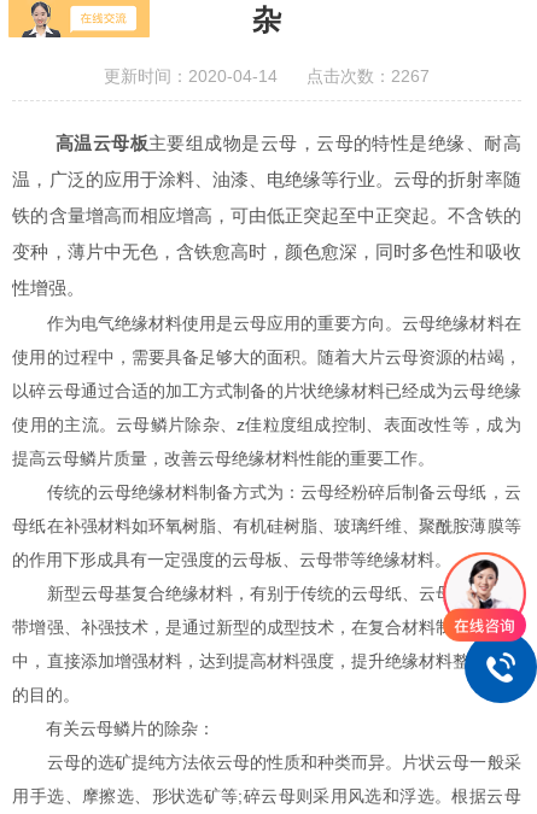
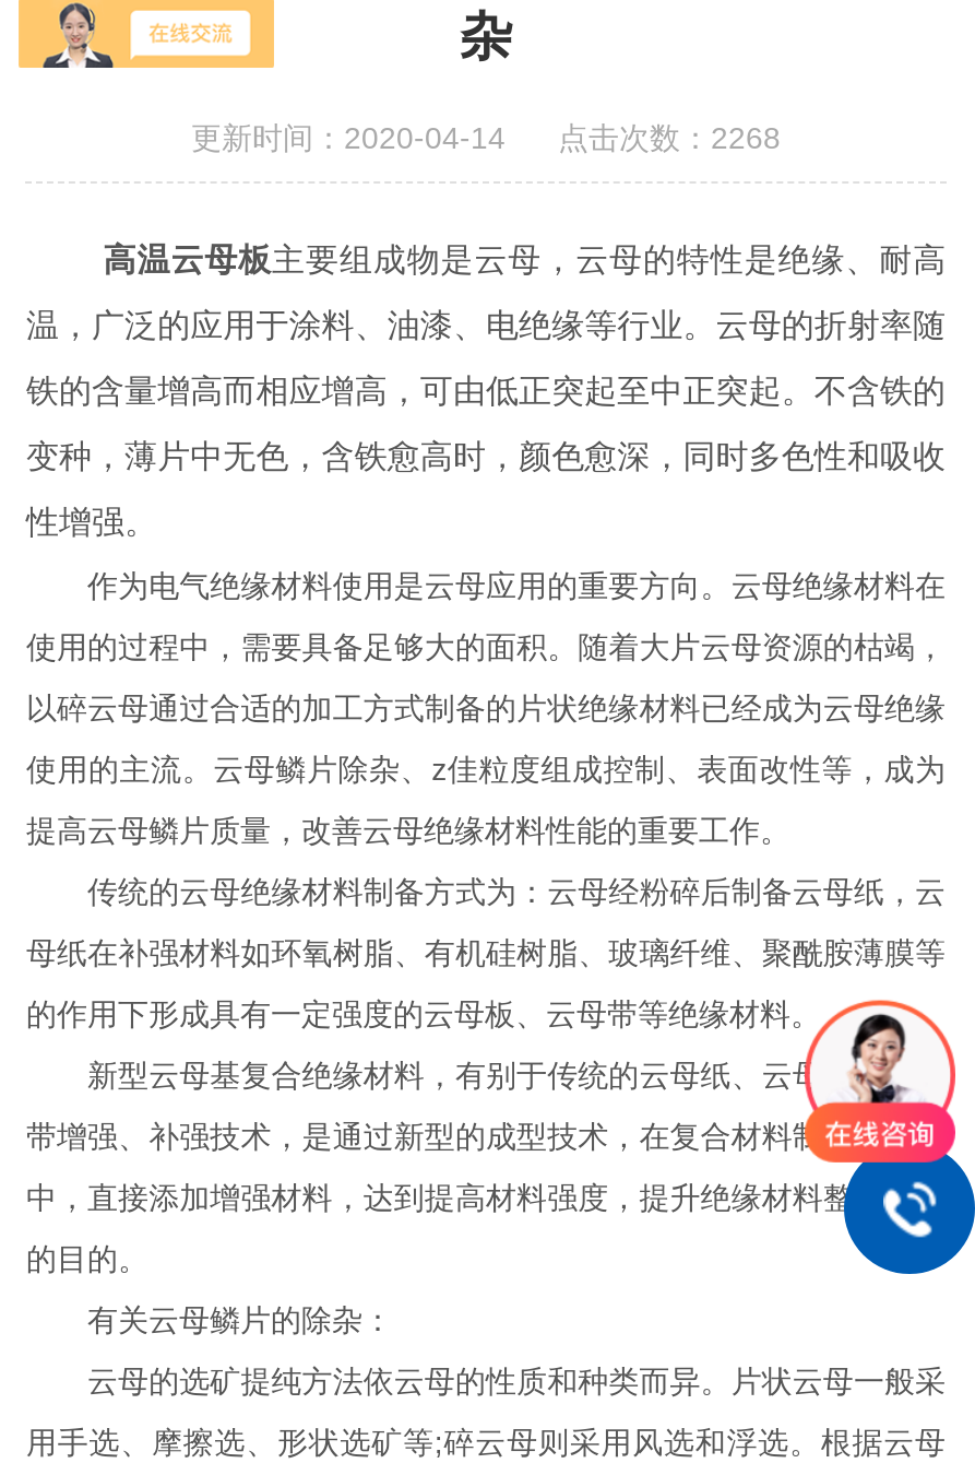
[104,66,430,86] 更新时间：2020-04-14 点击次数：2267 -> [191,120,781,155] 更新时间：2020-04-14 点击次数：2268

